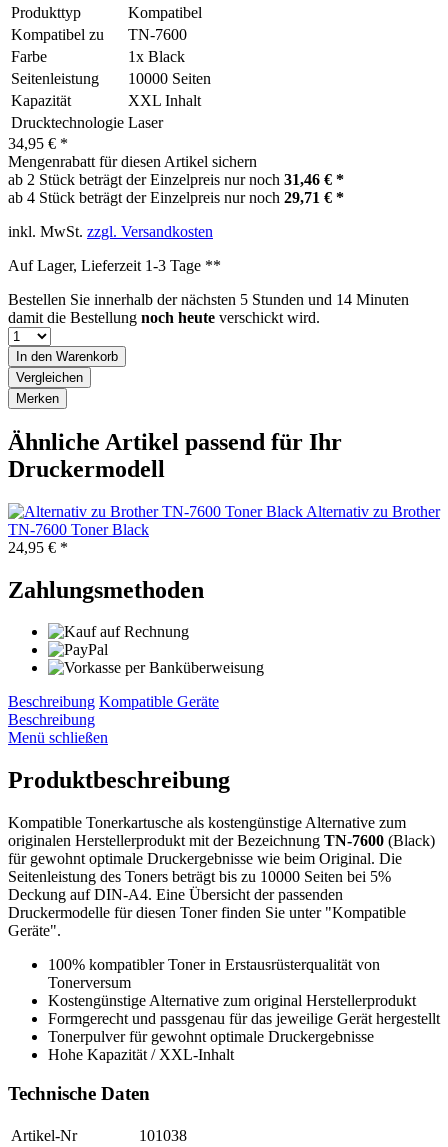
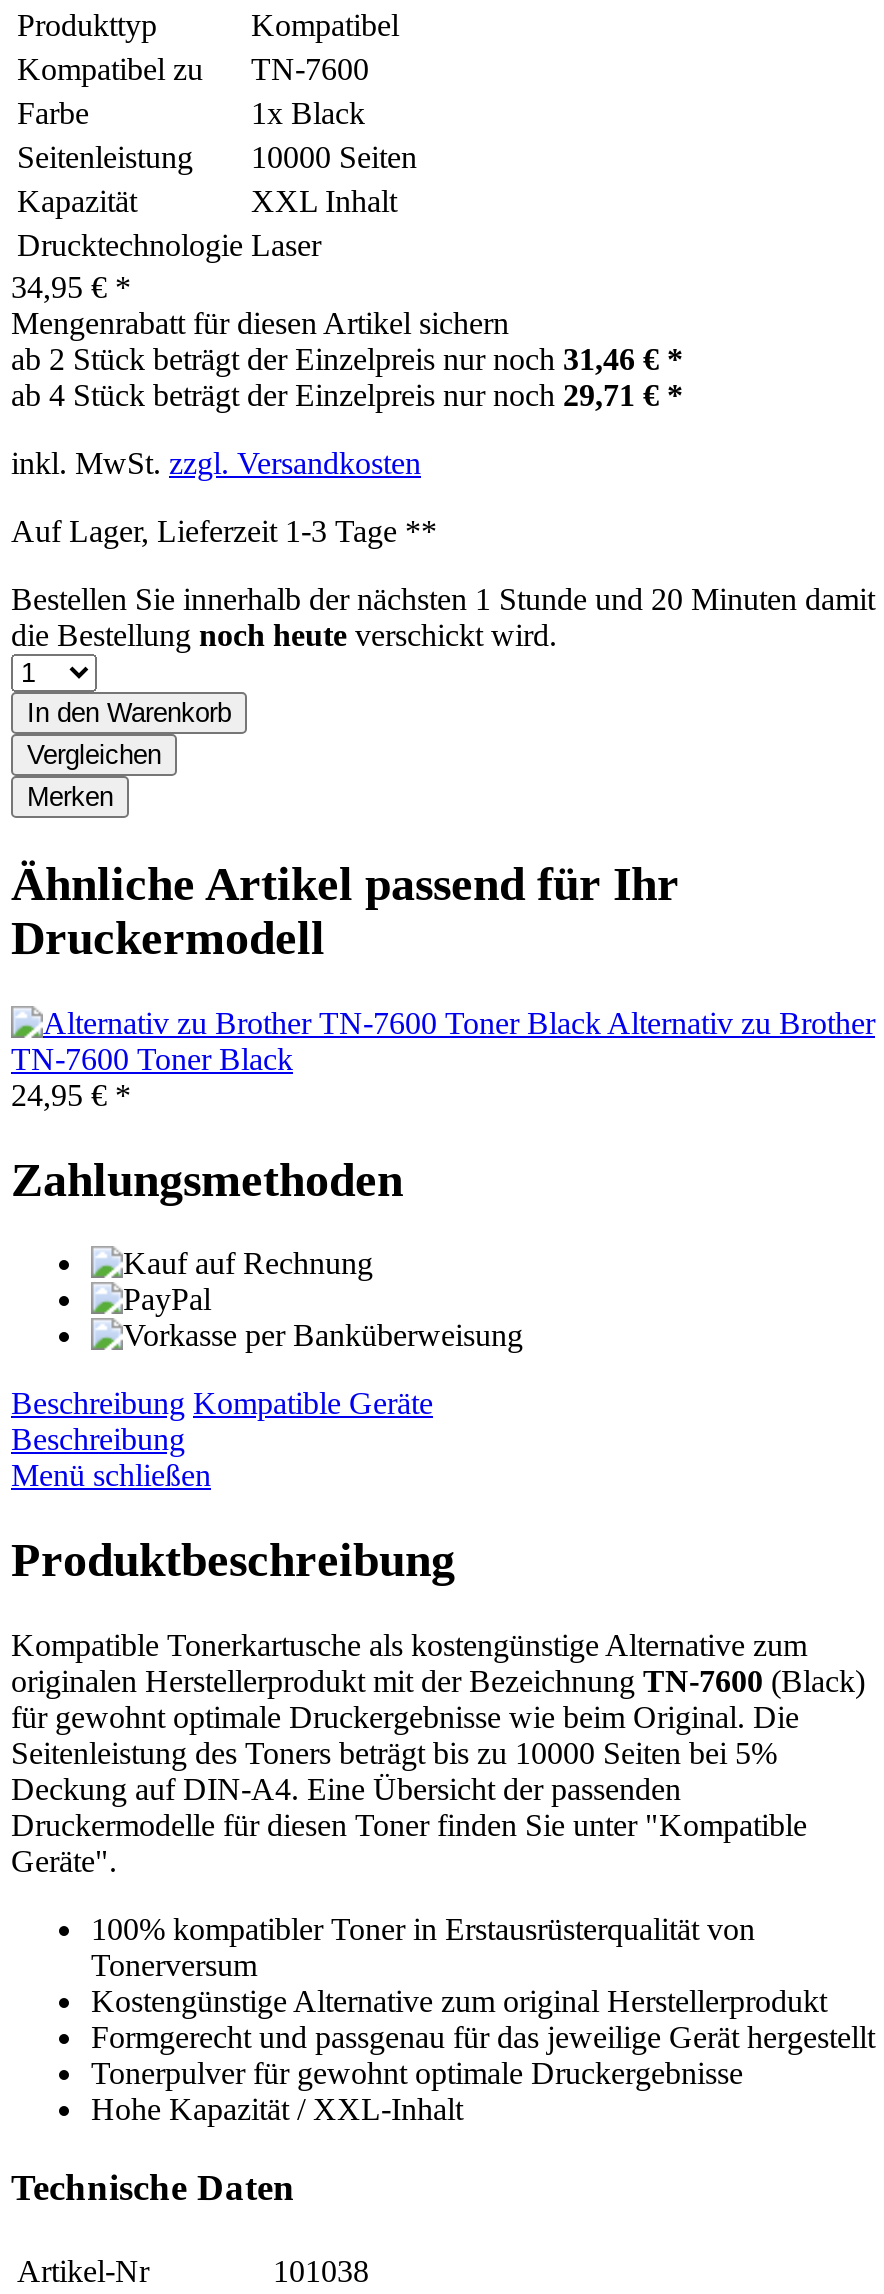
[8,291,409,326] Bestellen Sie innerhalb der nächsten 5 Stunden und 14 Minuten | damit die Bestellung noch heute verschickt wird. -> [11,582,875,652] Bestellen Sie innerhalb der nächsten 1 Stunde und 20 Minuten damit | die Bestellung noch heute verschickt wird.

